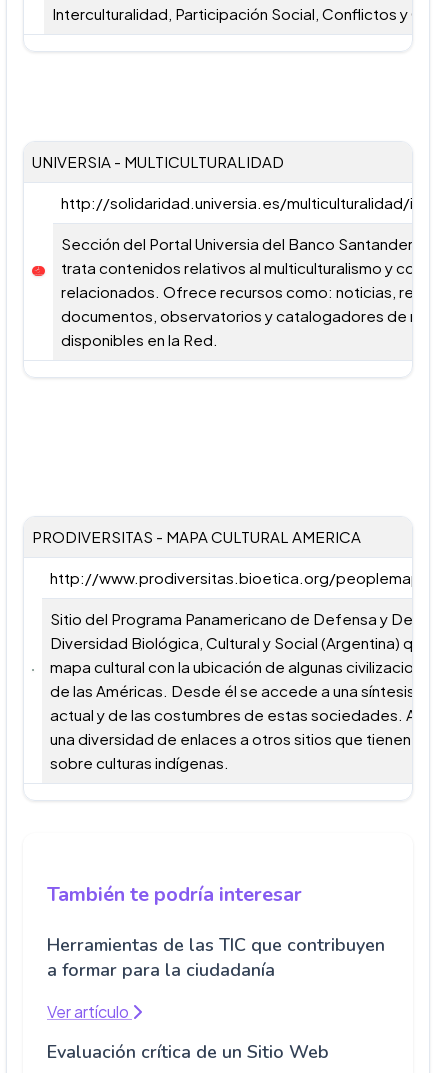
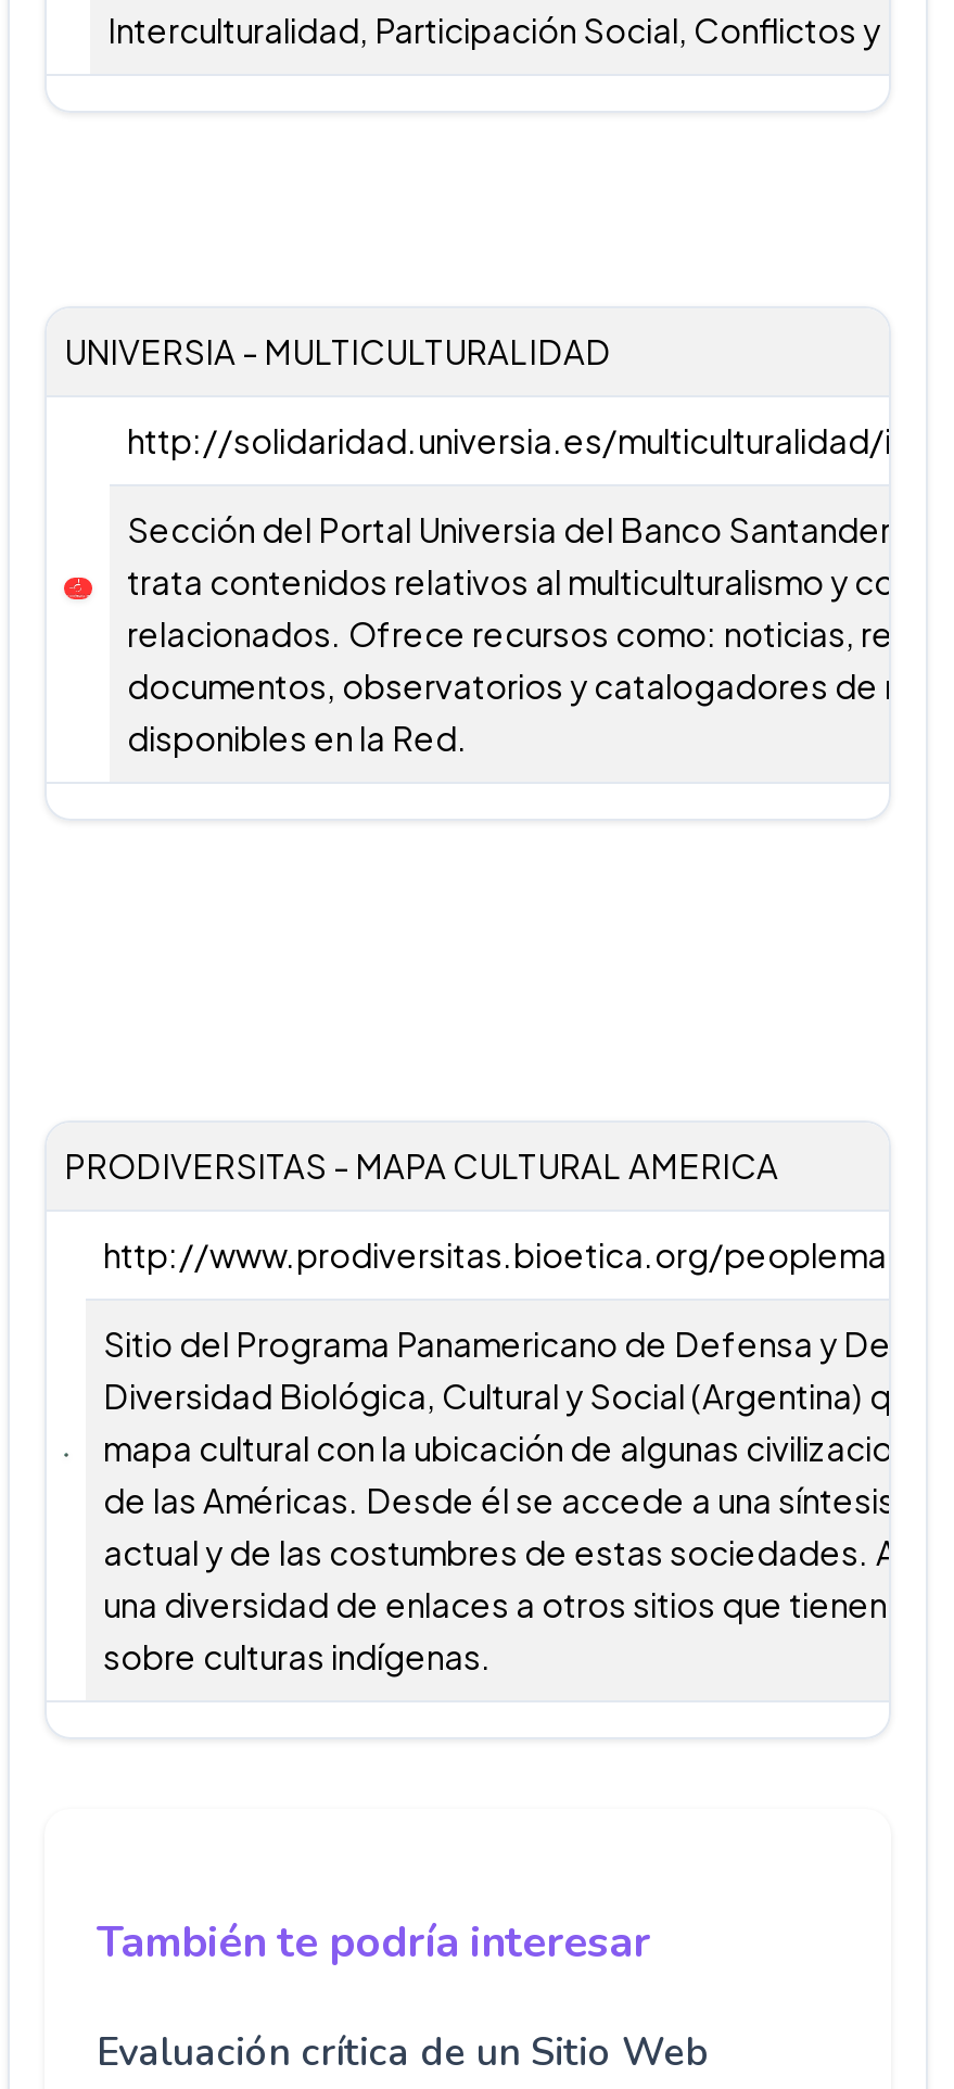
[47,933,385,1022] Herramientas de las TIC que contribuyen | a formar para la ciudadanía | Ver artículo -> none

